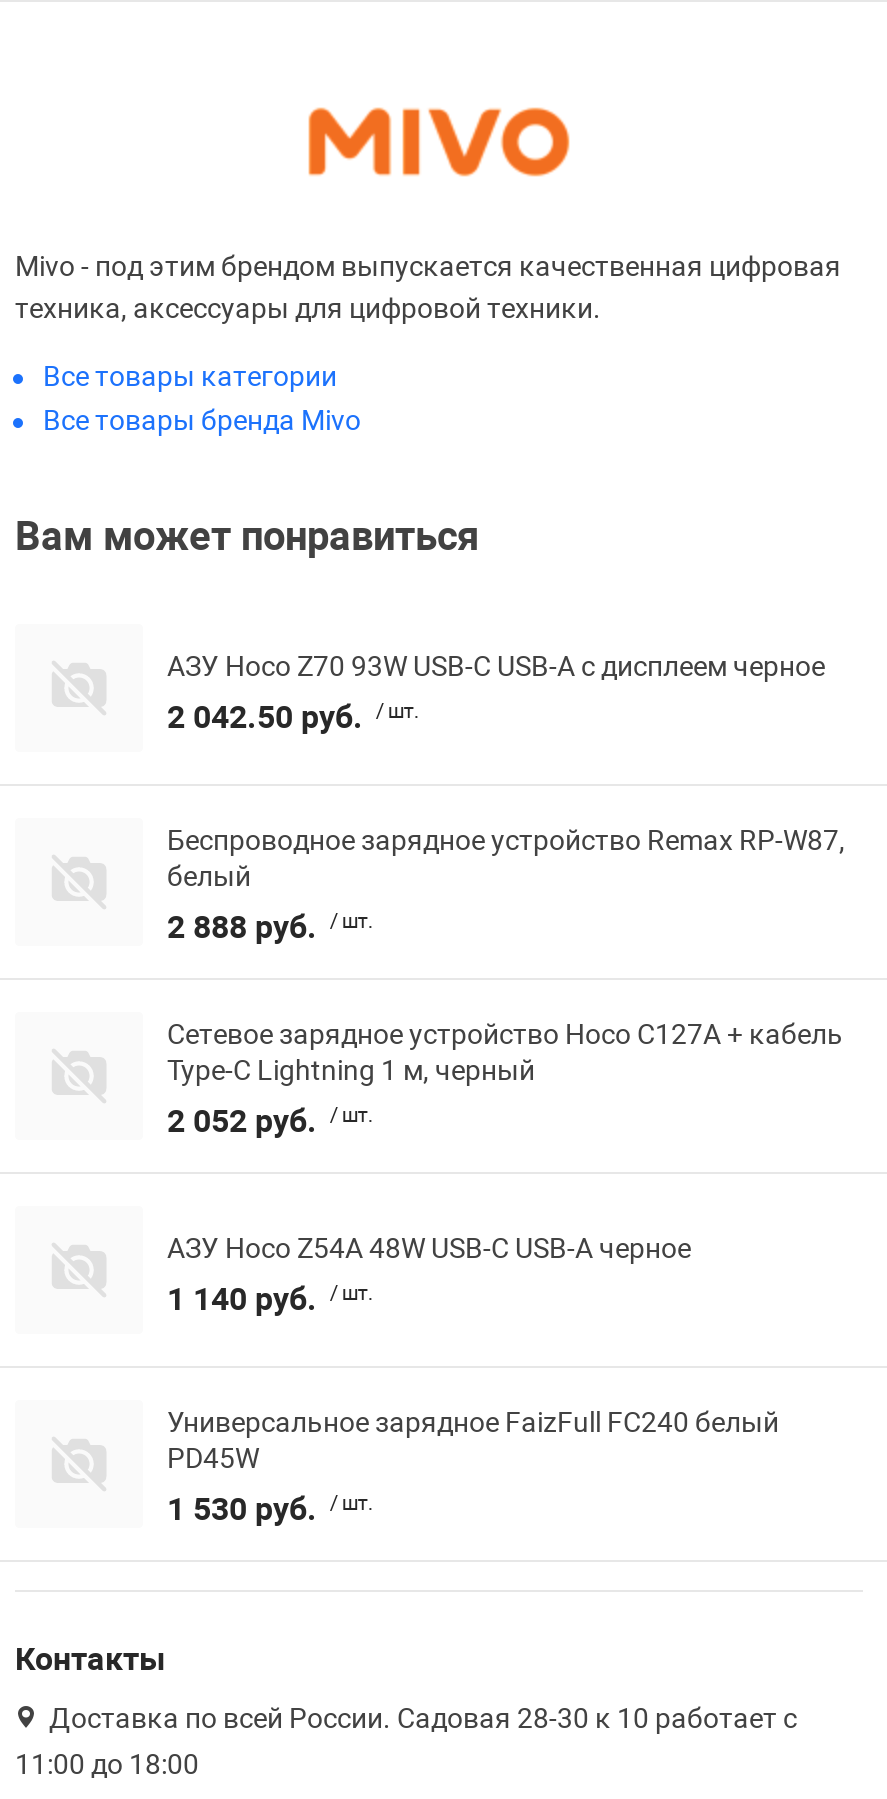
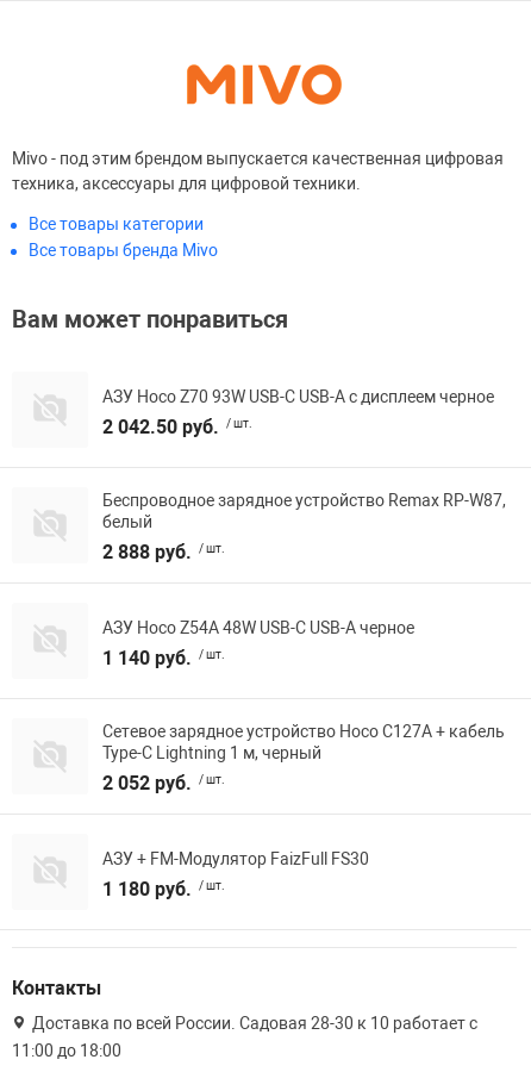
moved [167,1017,843,1139] -> [102,721,505,794]: Сетевое зарядное устройство Hoco C127A + кабель | 2 052 руб. / шт.
moved [167,1232,691,1318] -> [102,618,414,669]: АЗУ Hoco Z54A 48W USB-C USB-A черное | 1 140 руб. / шт.
[167,1405,779,1527] Универсальное зарядное FaizFull FC240 белый | PD45W | 1 530 руб. / шт. -> [102,849,369,900] АЗУ + FM-Модулятор FaizFull FS30 | 1 180 руб. / шт.

